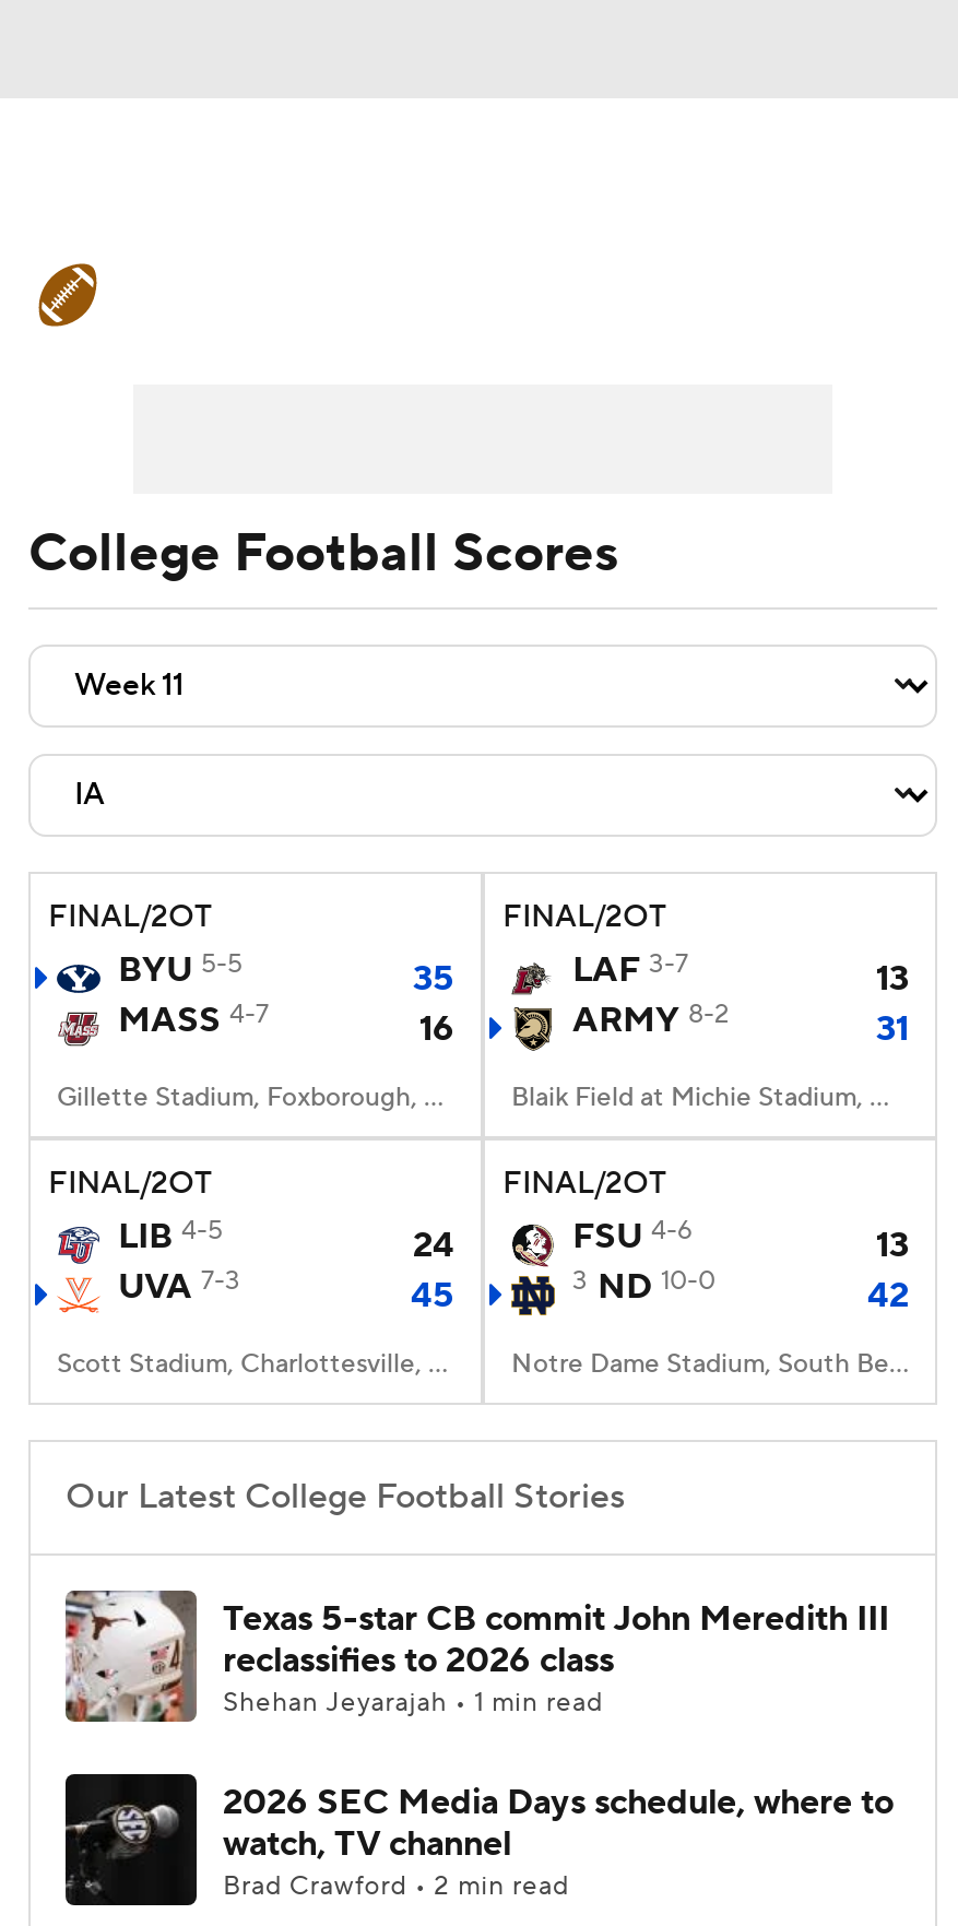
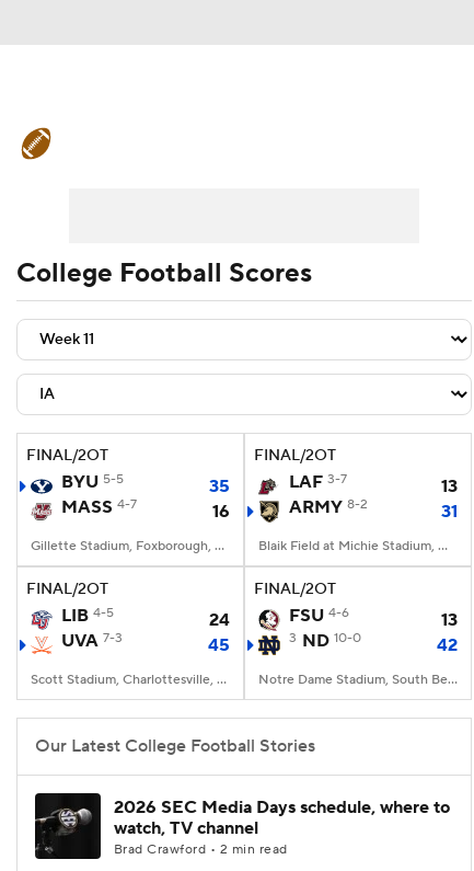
[63,1588,889,1724] [image] | Texas 5-star CB commit John Meredith III | reclassifies to 2026 class | Shehan Jeyarajah • 1 min read -> none

